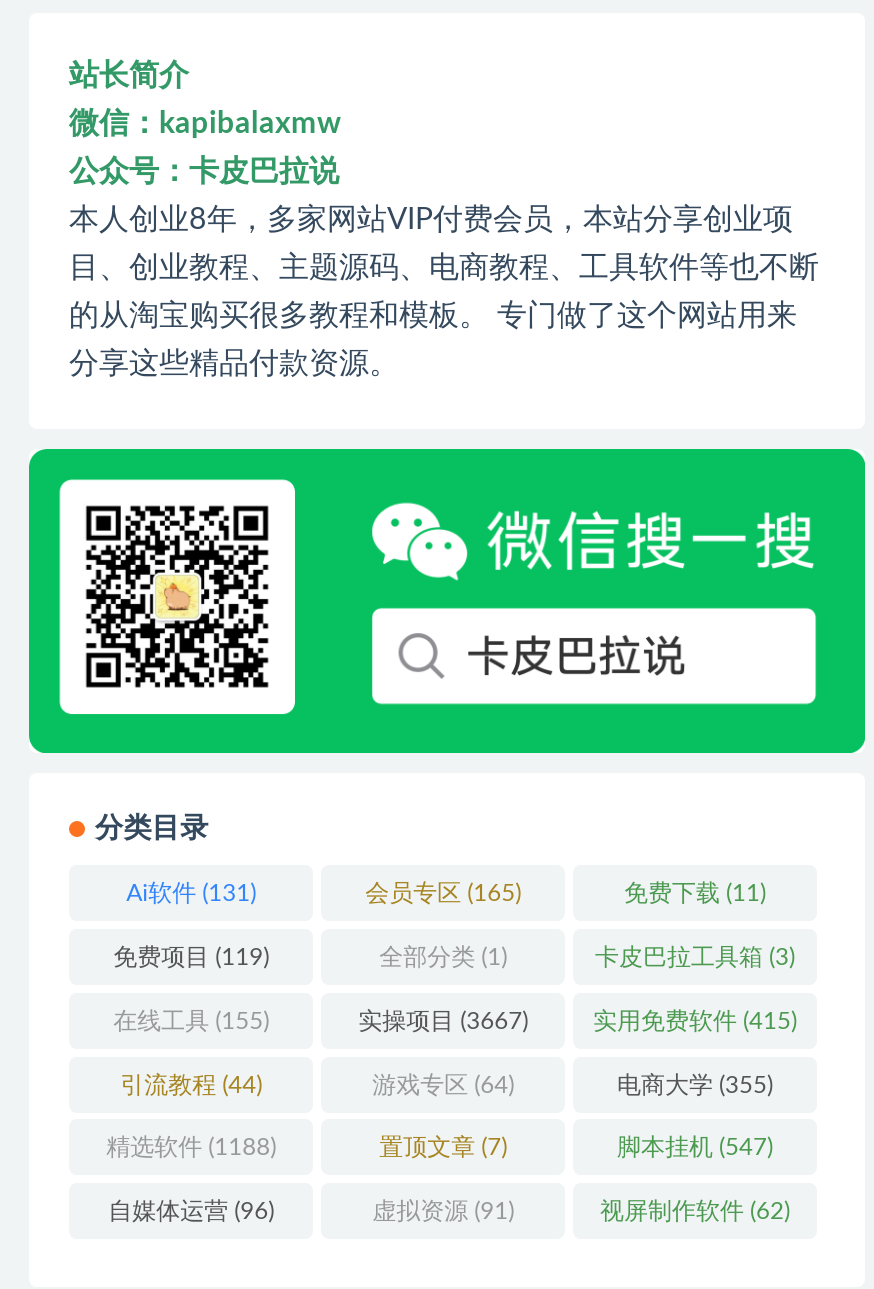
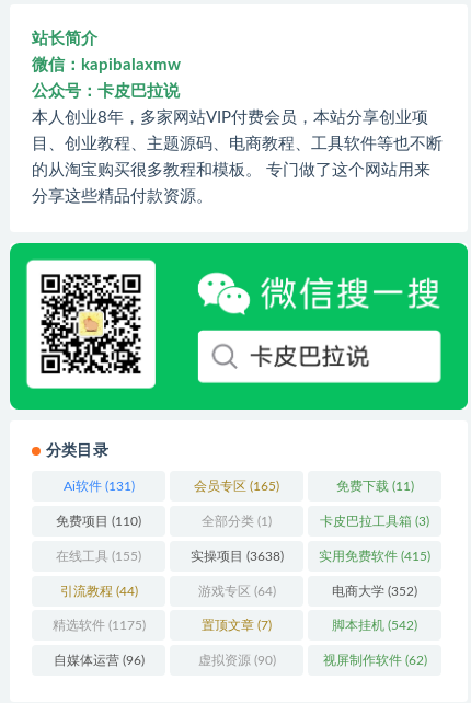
[113,945,269,969] 免费项目(119) -> [56,515,141,528] 免费项目(110)
[358,1009,528,1033] 实操项目(3667) -> [190,550,283,563] 实操项目(3638)
[617,1072,773,1096] 电商大学(355) -> [332,584,417,598] 电商大学(352)
[106,1136,276,1160] 精选软件(1188) -> [52,619,145,632] 精选软件(1175)
[617,1136,773,1160] 脚本挂机(547) -> [332,619,417,632] 脚本挂机(542)
[372,1199,514,1223] 虚拟资源(91) -> [198,654,276,667] 虚拟资源(90)

